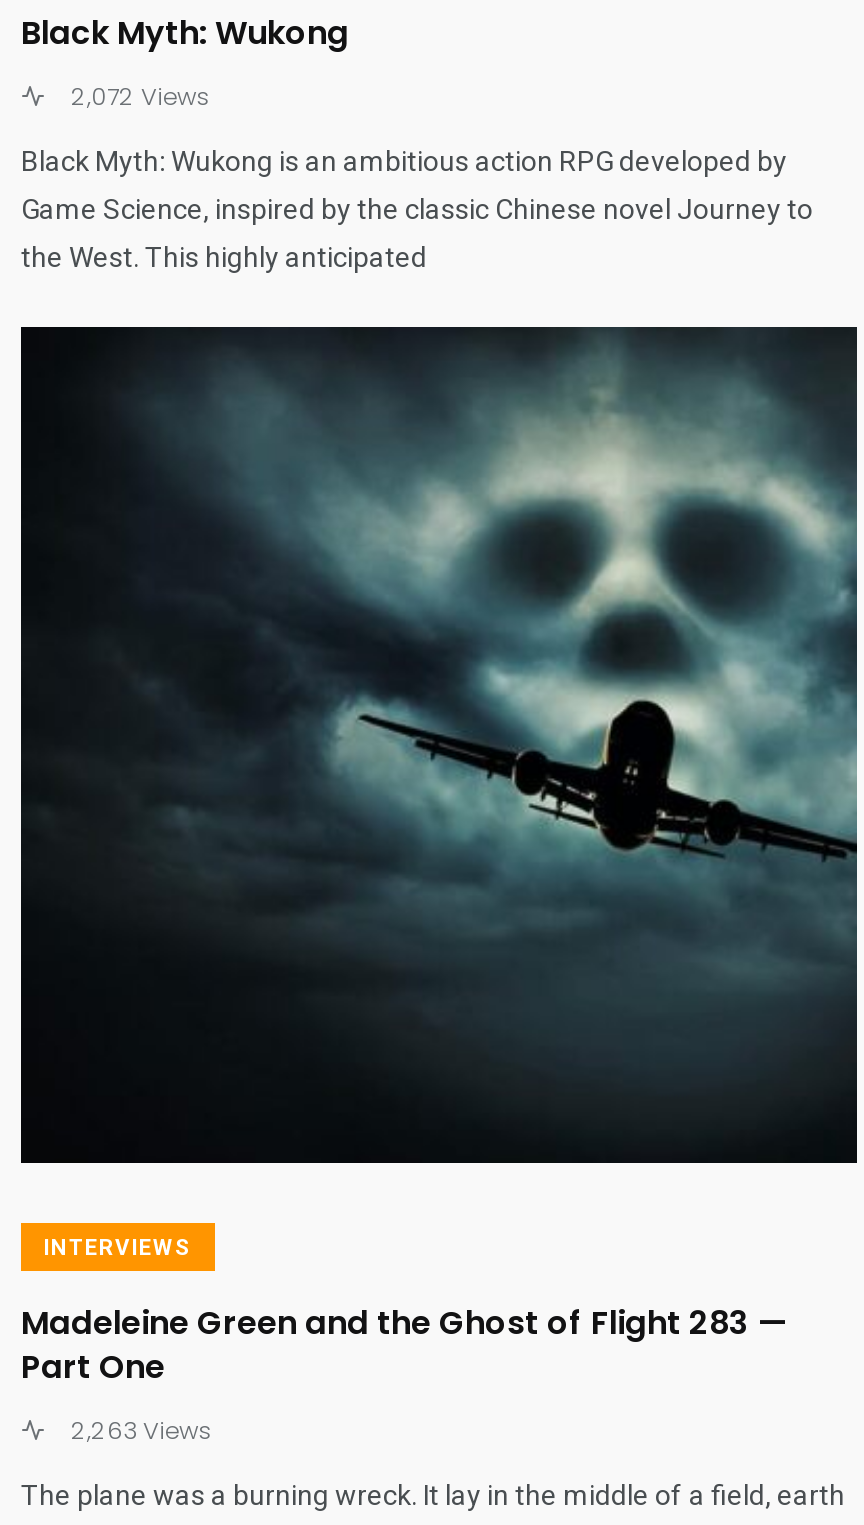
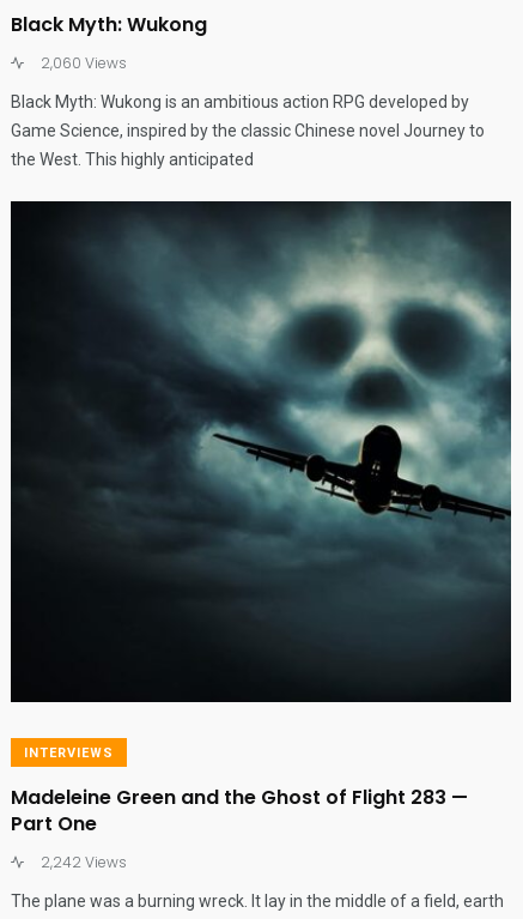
[65,80,211,114] 2,072 Views -> [37,53,127,74] 2,060 Views
[65,1414,213,1448] 2,263 Views -> [37,852,127,873] 2,242 Views

